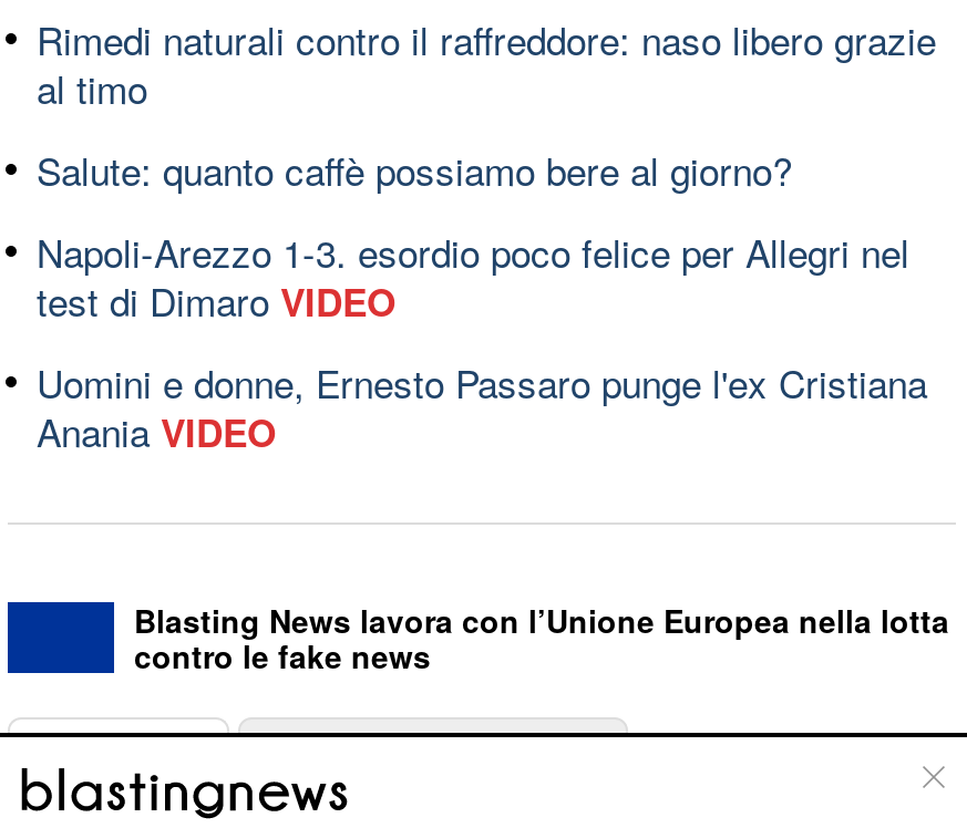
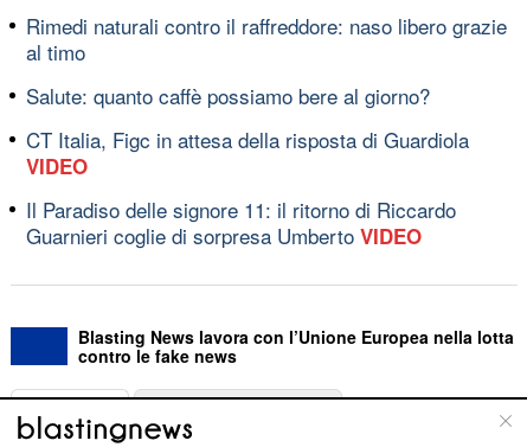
[37,222,909,327] Napoli-Arezzo 1-3. esordio poco felice per Allegri nel | test di Dimaro VIDEO -> [26,124,469,180] CT Italia, Figc in attesa della risposta di Guardiola | VIDEO
[37,353,927,457] Uomini e donne, Ernesto Passaro punge l'ex Cristiana | Anania VIDEO -> [26,194,456,250] Il Paradiso delle signore 11: il ritorno di Riccardo | Guarnieri coglie di sorpresa Umberto VIDEO

